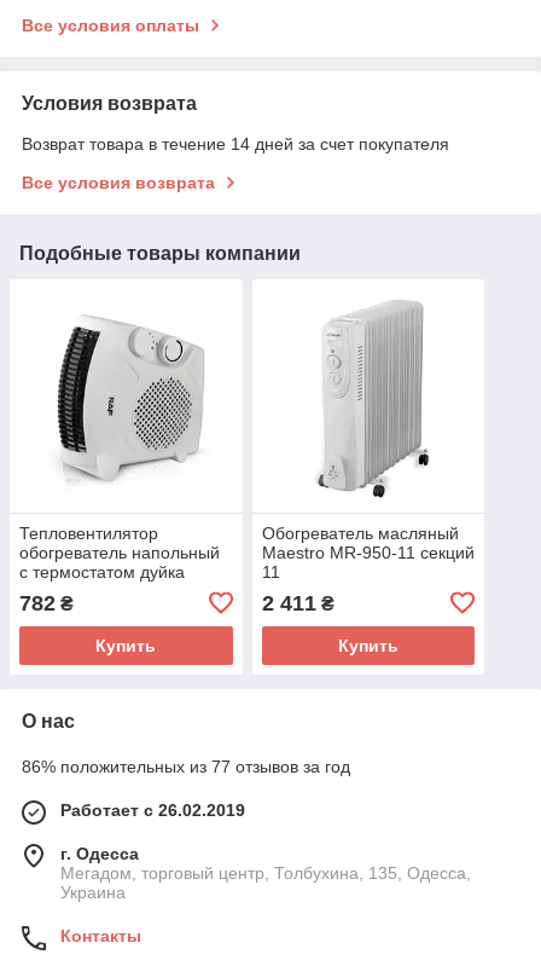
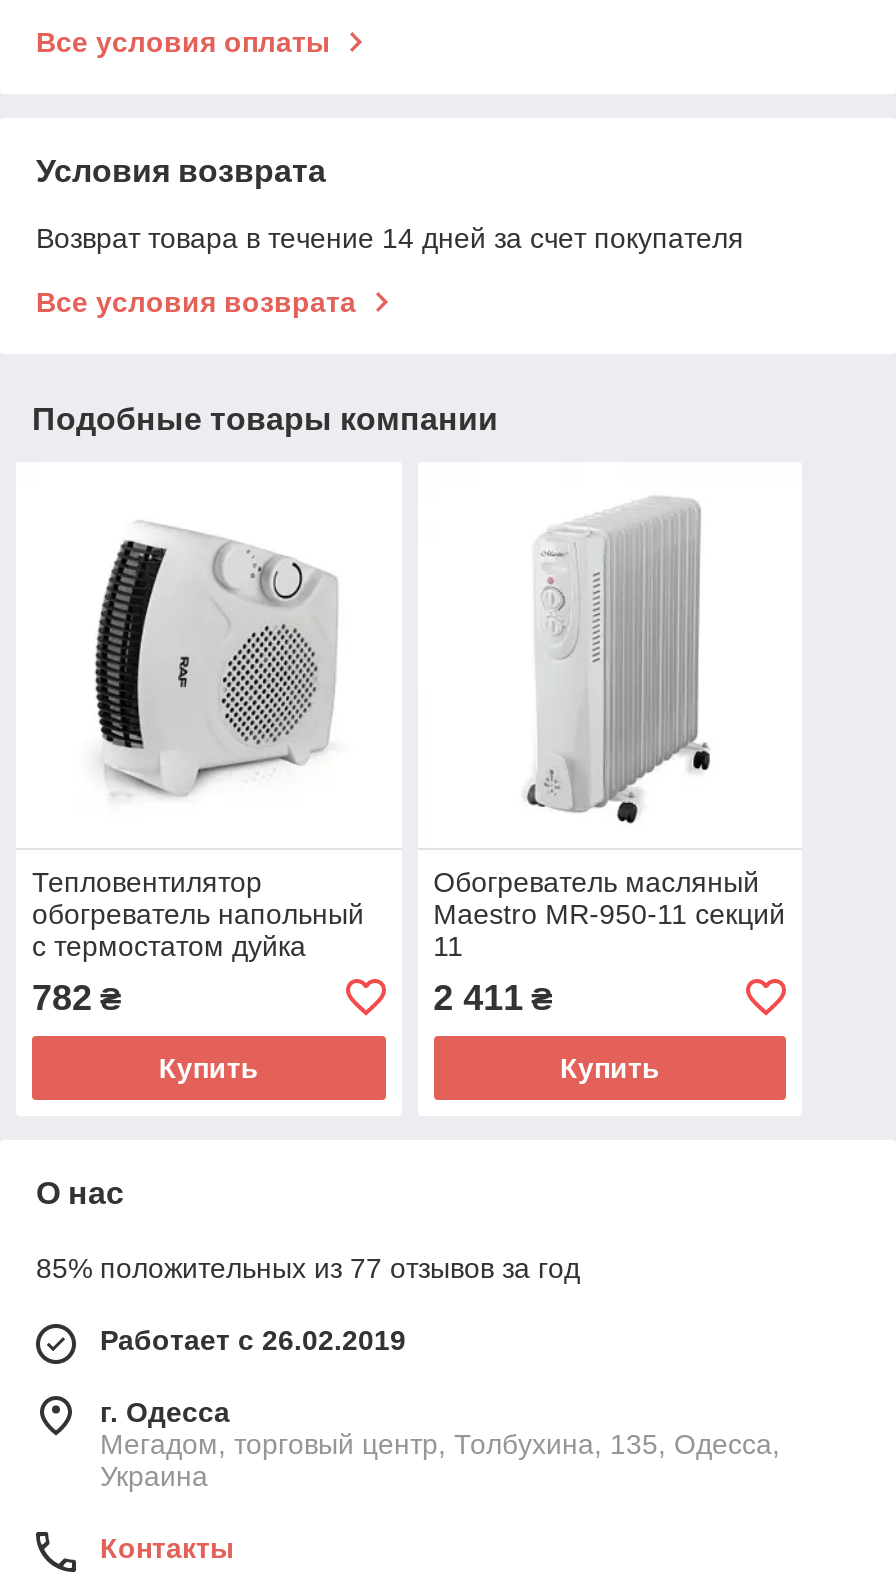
[22,757,350,776] 86% положительных из 77 отзывов за год -> [36,1252,580,1284] 85% положительных из 77 отзывов за год

